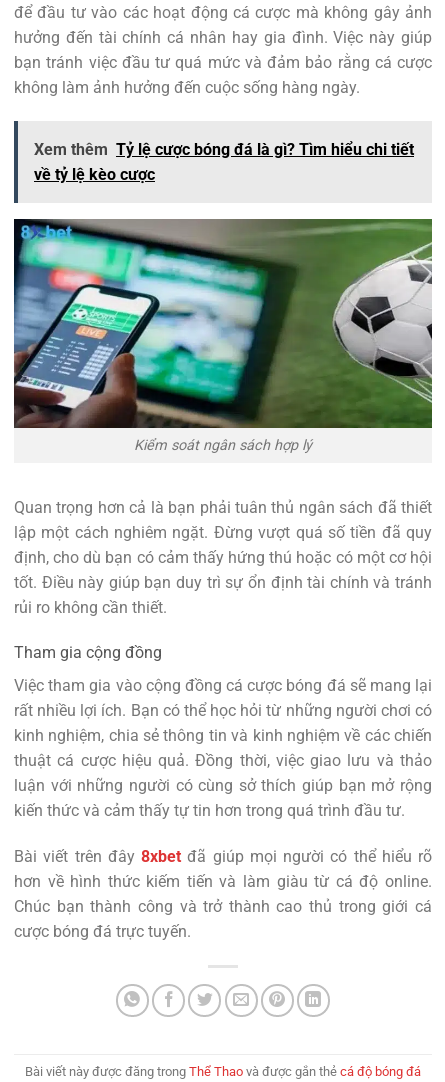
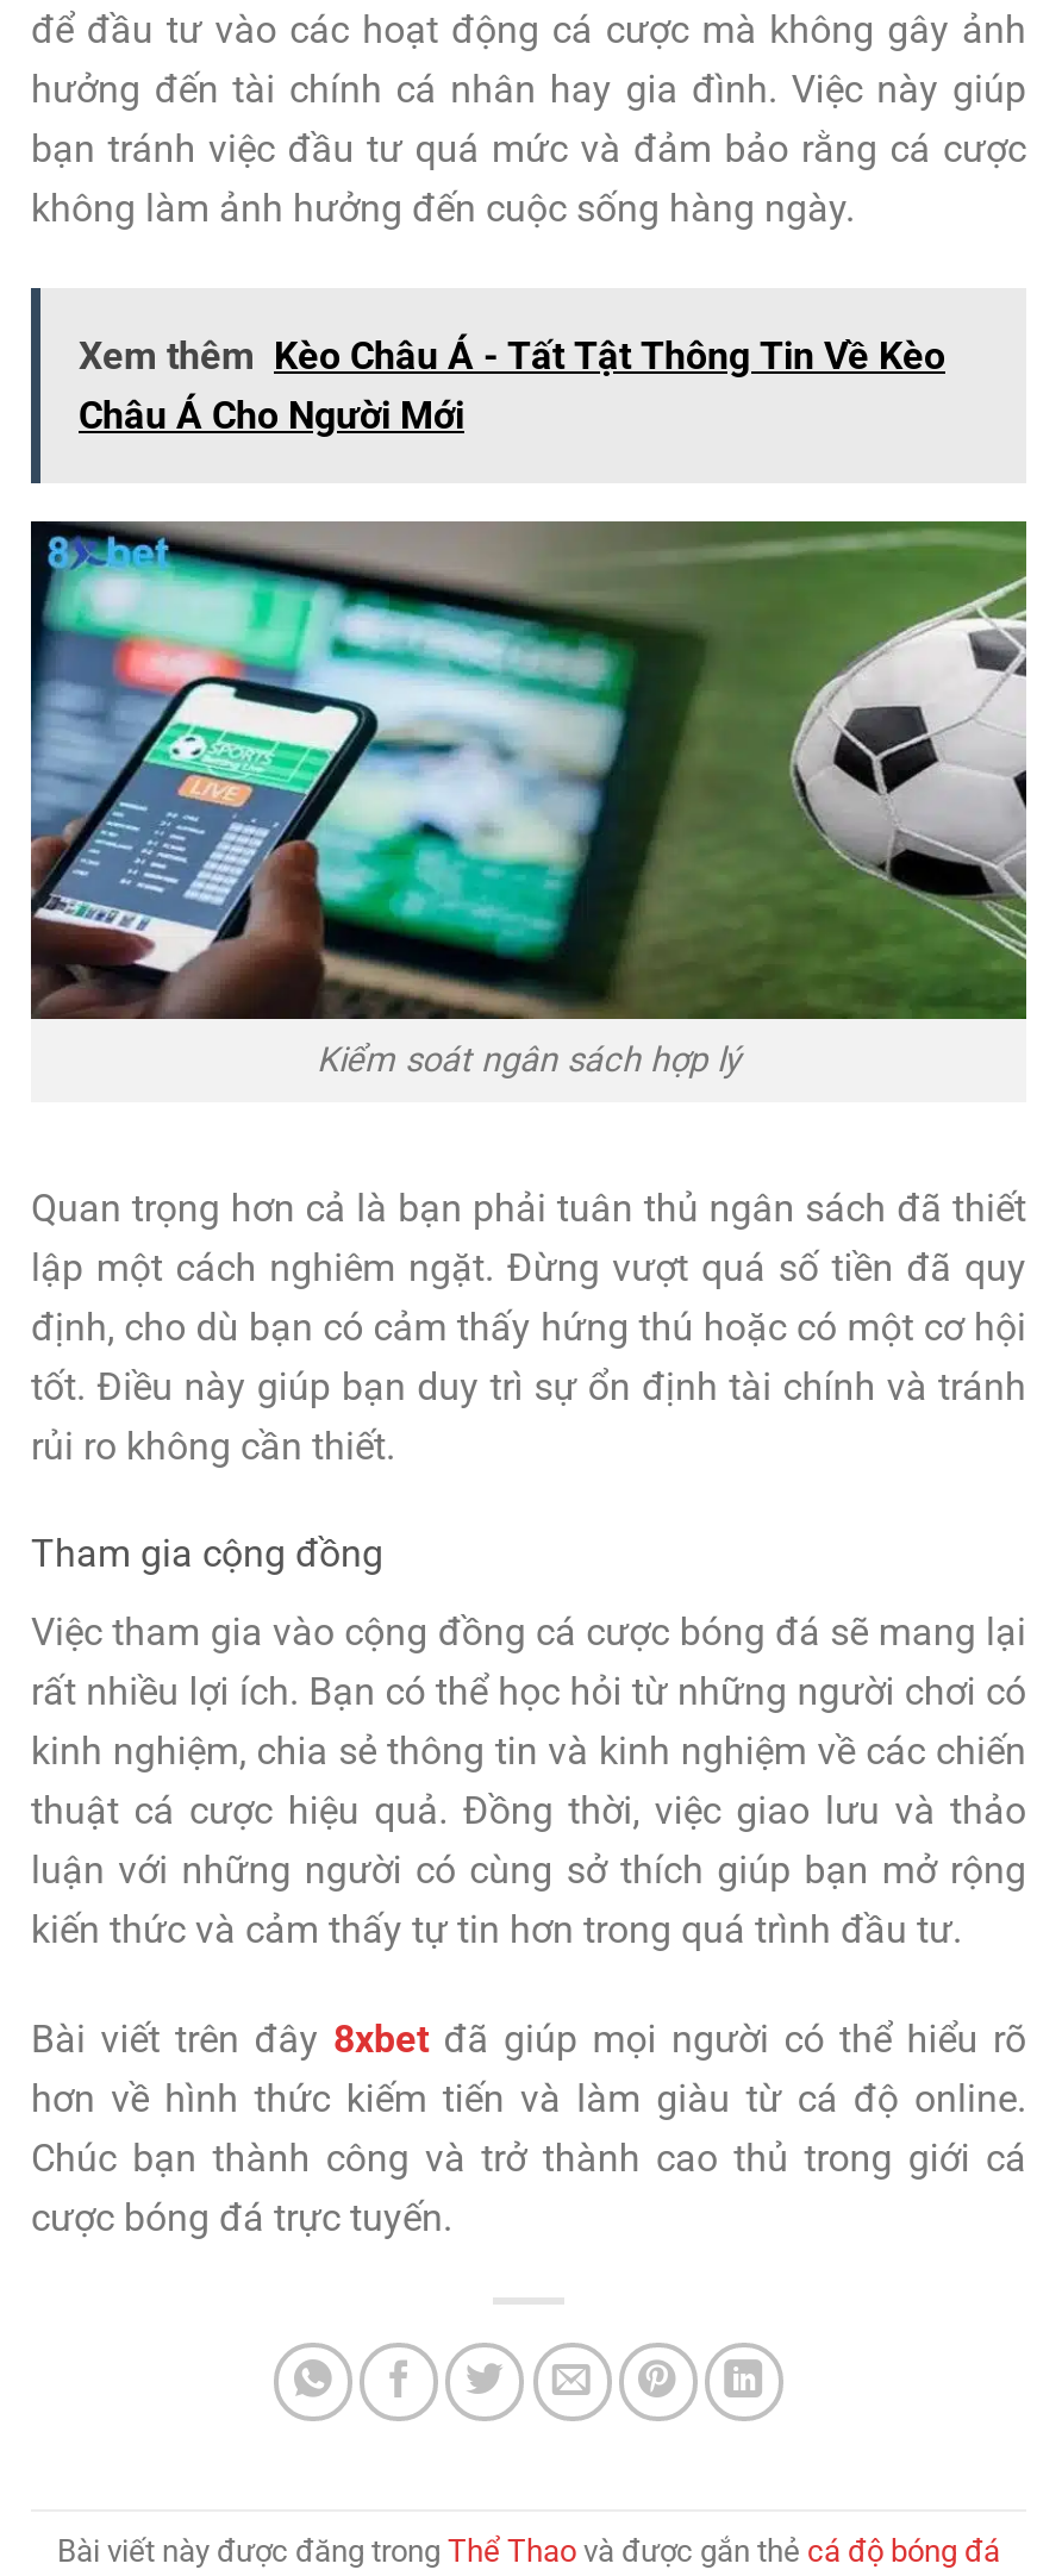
[34,140,414,184] Xem thêm Tỷ lệ cược bóng đá là gì? Tìm hiểu chi tiết | về tỷ lệ kèo cược -> [79,334,945,438] Xem thêm Kèo Châu Á - Tất Tật Thông Tin Về Kèo | Châu Á Cho Người Mới

